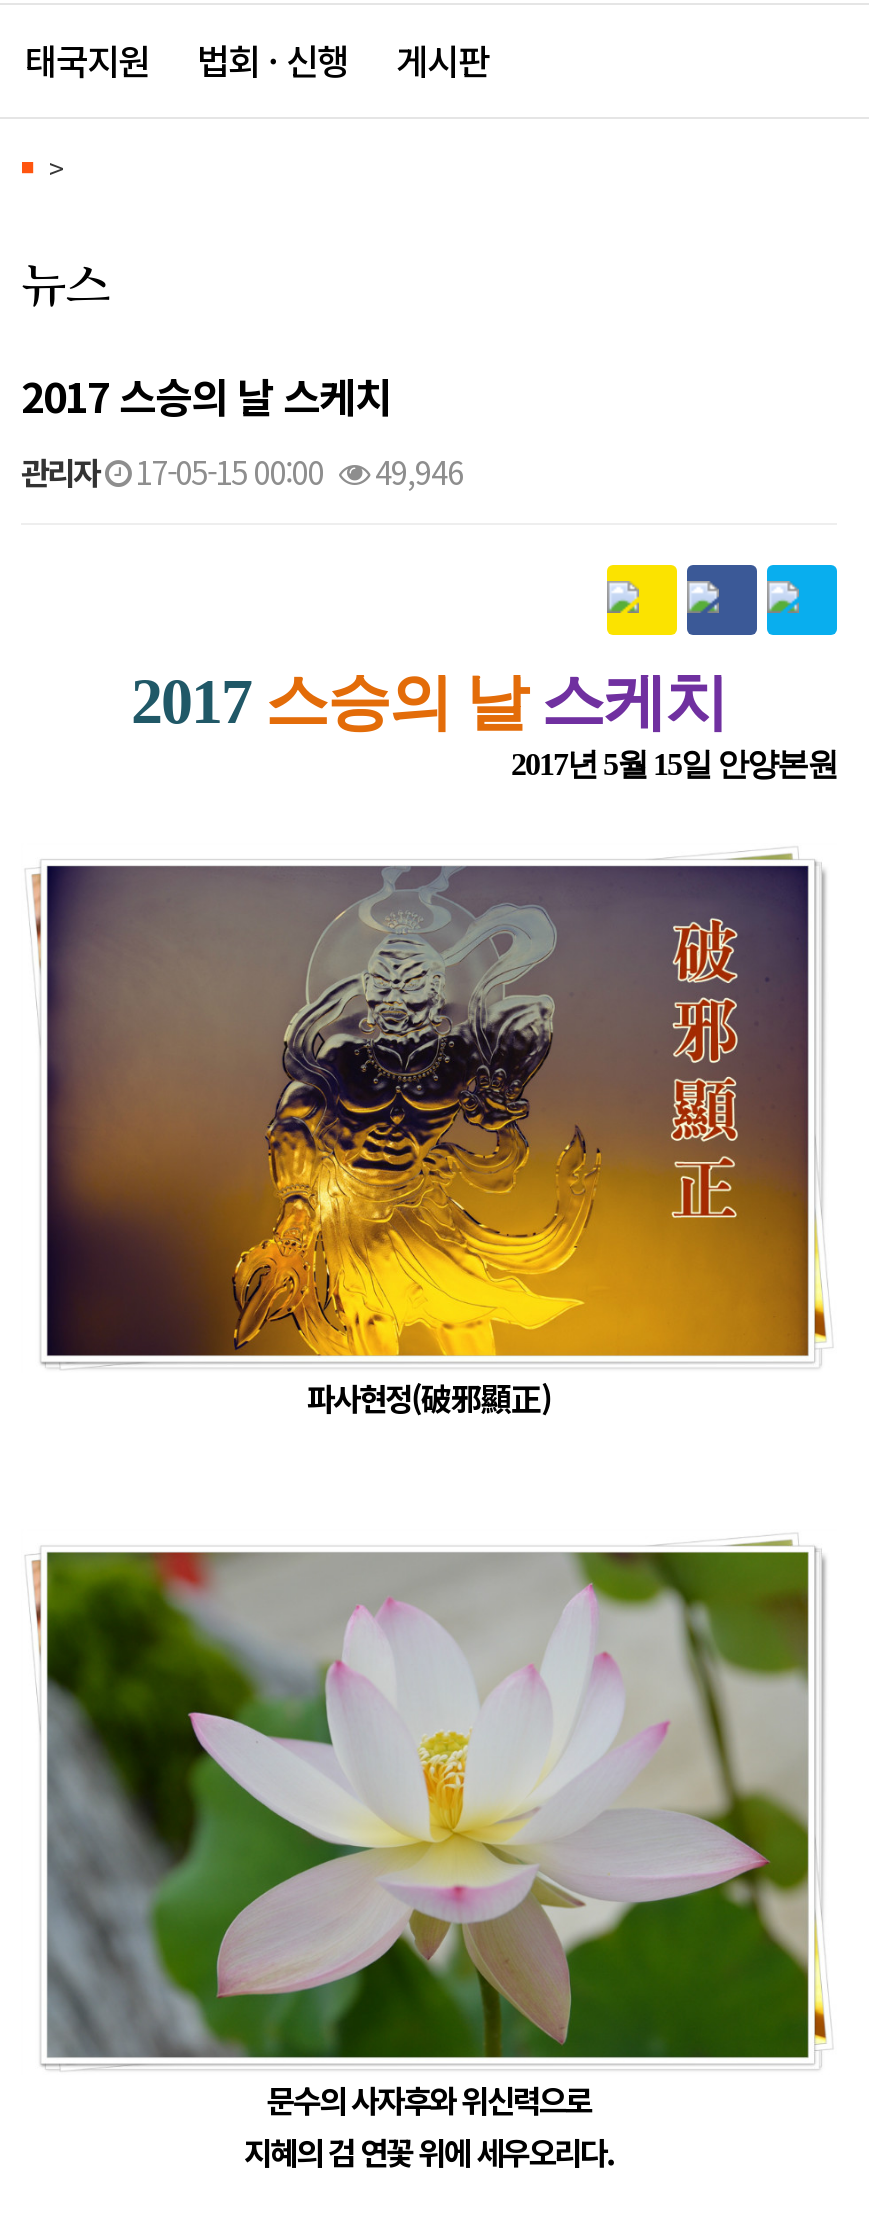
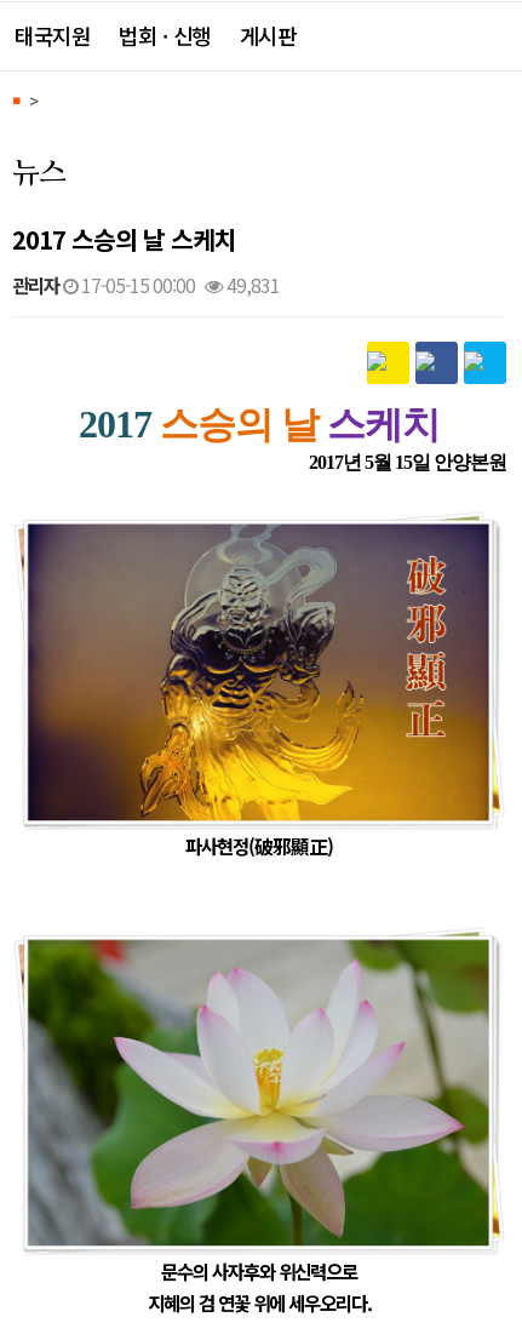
[21,449,463,495] 관리자 17-05-15 00:00 49,946 -> [12,271,280,299] 관리자 17-05-15 00:00 49,831

